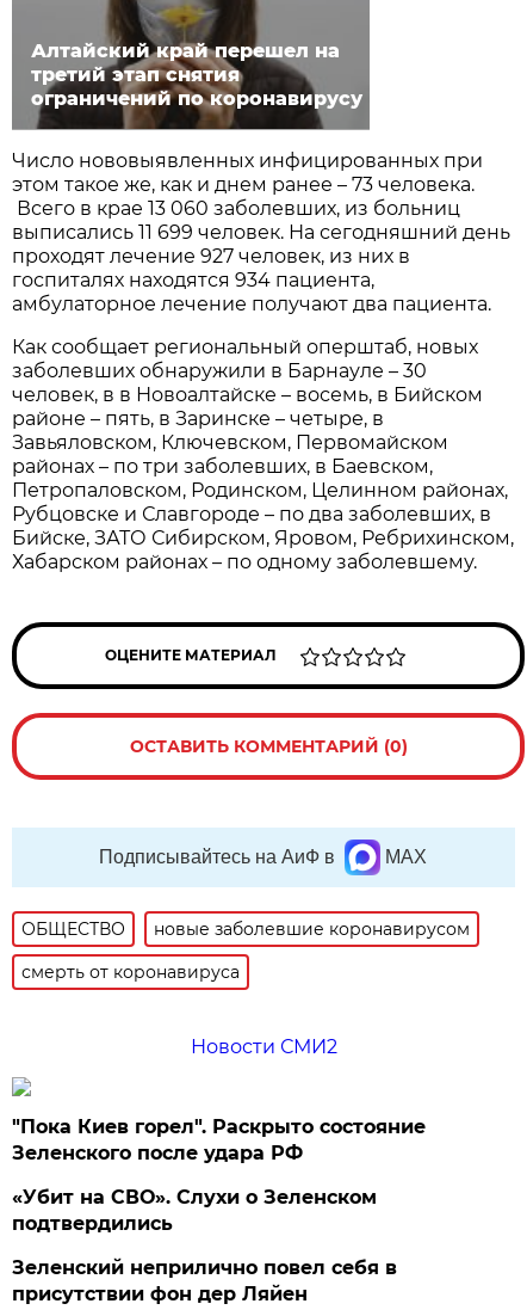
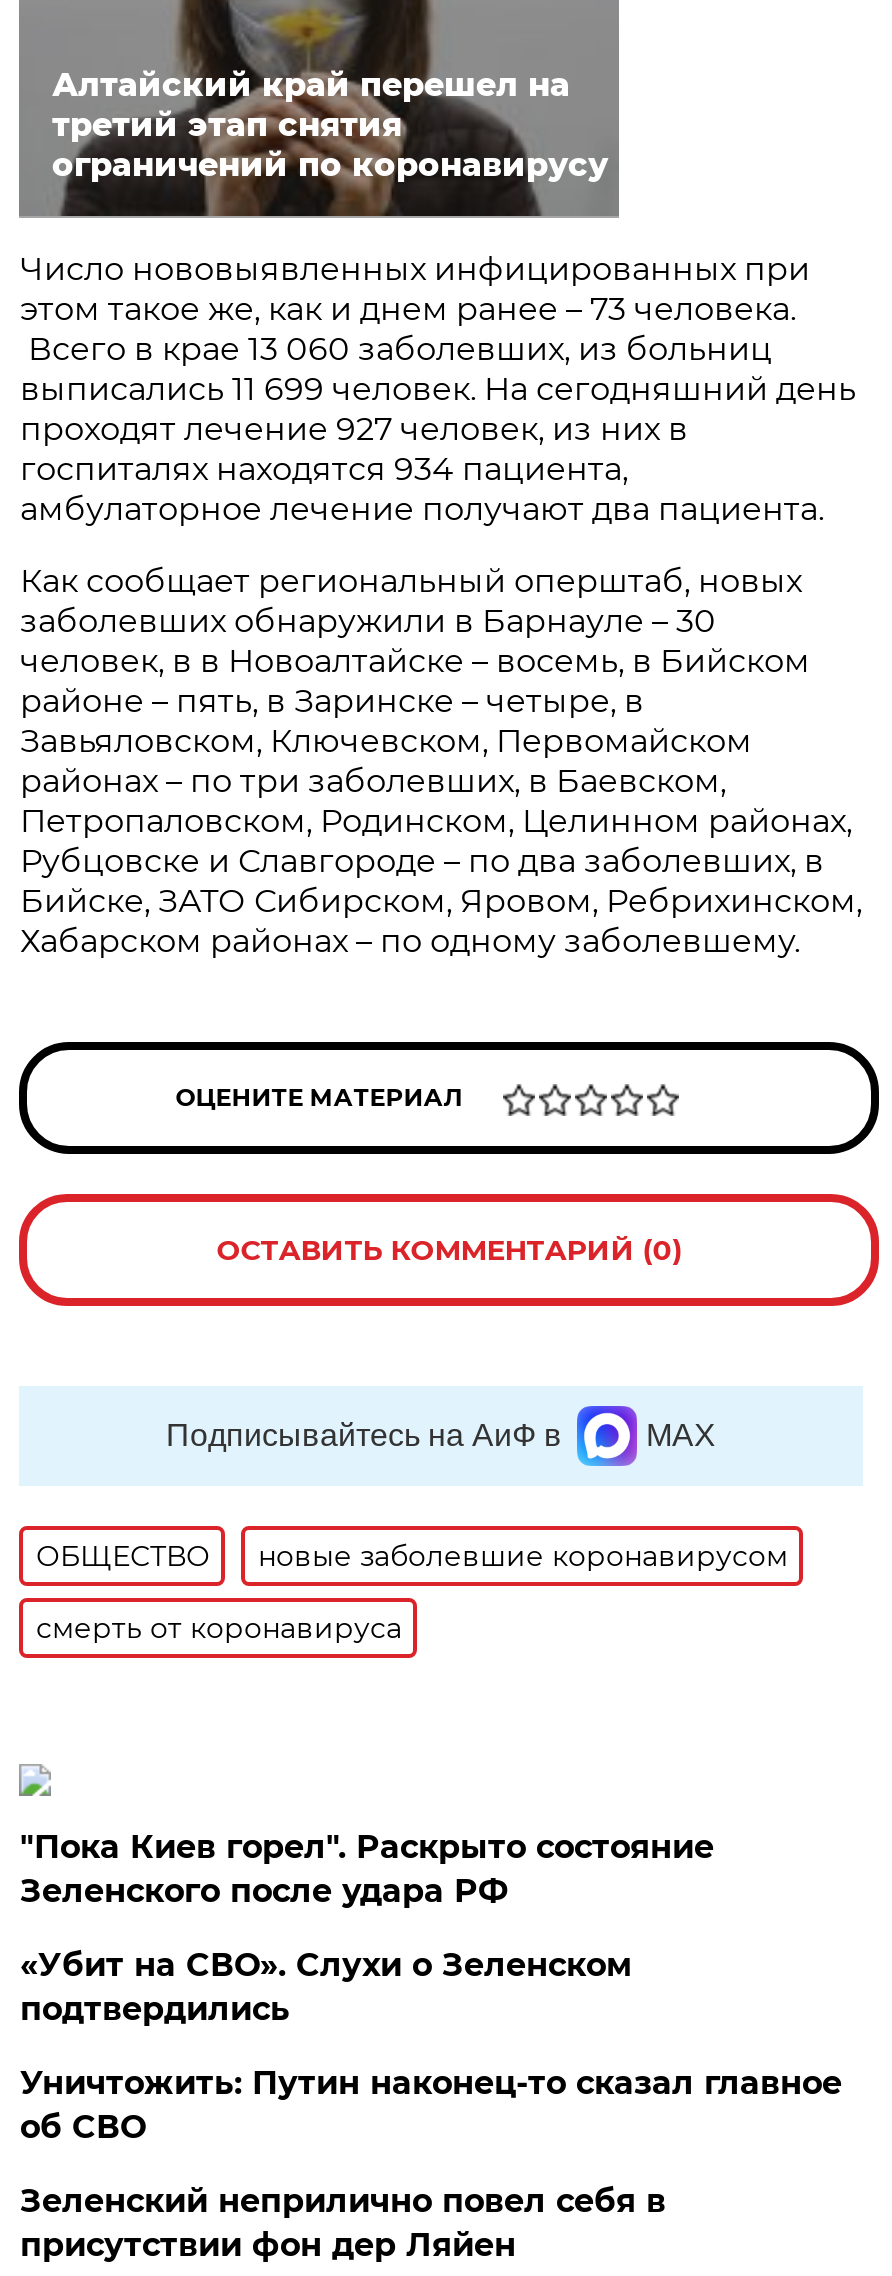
[190,1035,337,1058] Новости СМИ2 -> none
moved [12,1115,426,1235] -> [20,1828,714,2028]: "Пока Киев горел". Раскрыто состояние | Зеленского после удара РФ | «Убит на СВО». Слухи о Зеленском | подтвердились
none -> [20,2064,842,2146] Уничтожить: Путин наконец-то сказал главное | об СВО

